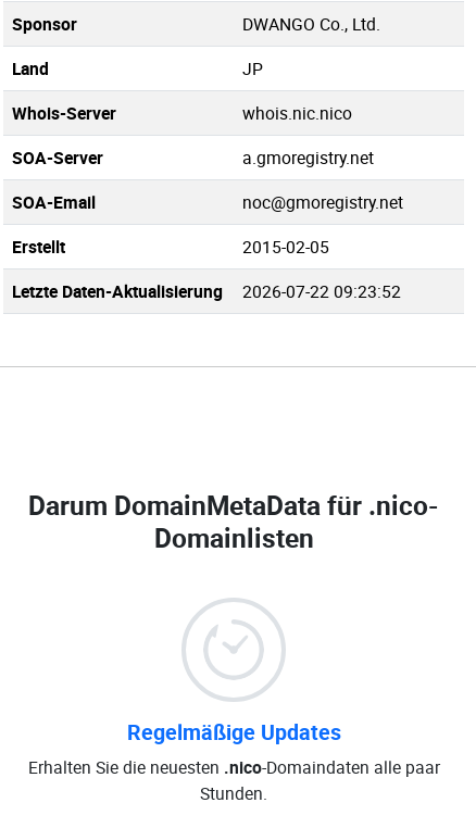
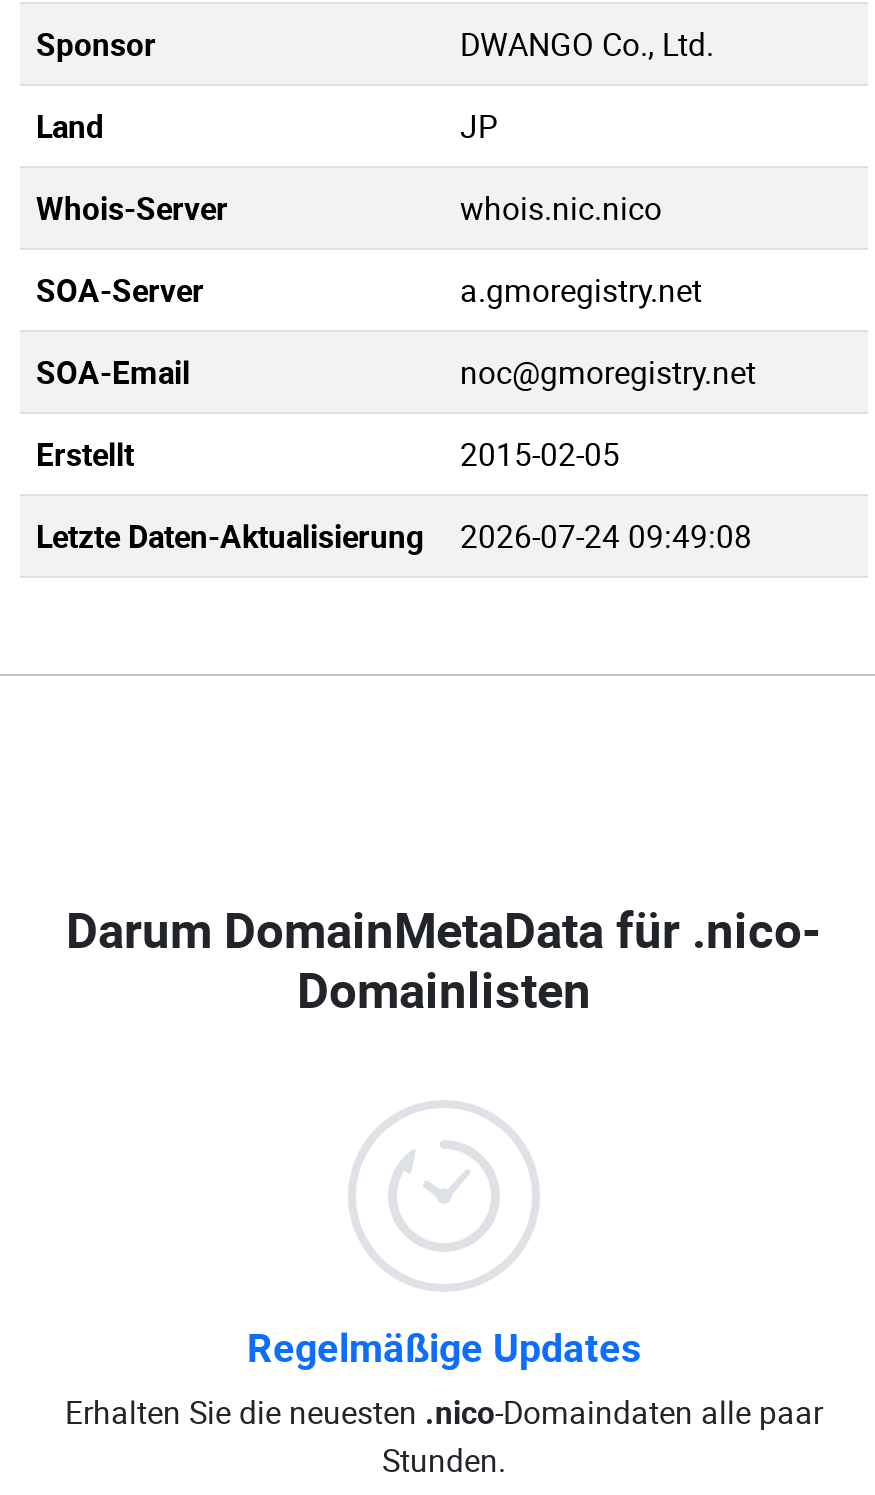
[12,279,401,303] Letzte Daten-Aktualisierung 2026-07-22 09:23:52 -> [36,514,752,558] Letzte Daten-Aktualisierung 2026-07-24 09:49:08

